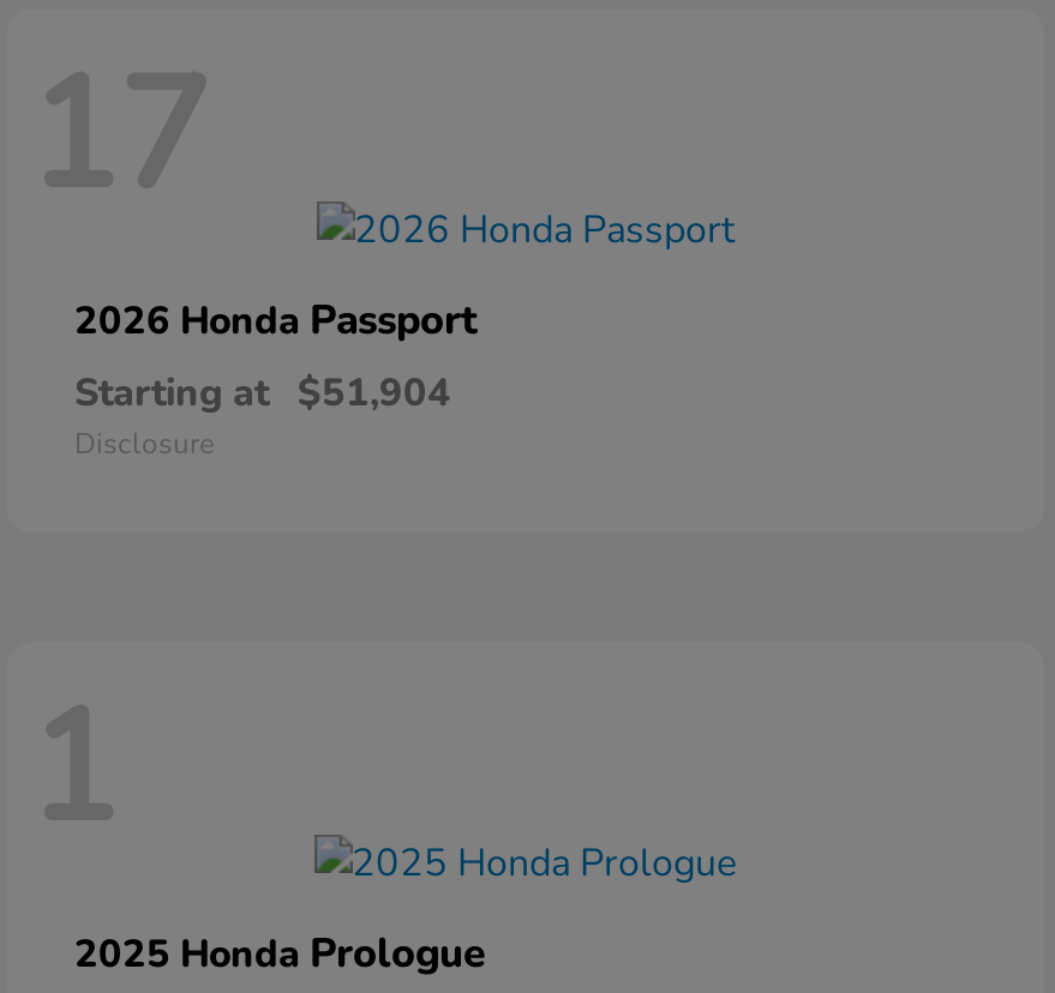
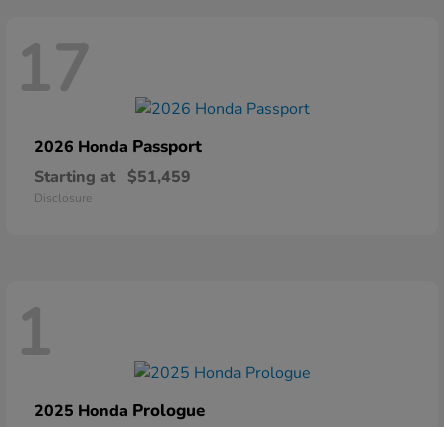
[74,368,451,420] Starting at $51,904 -> [34,166,191,188] Starting at $51,459

